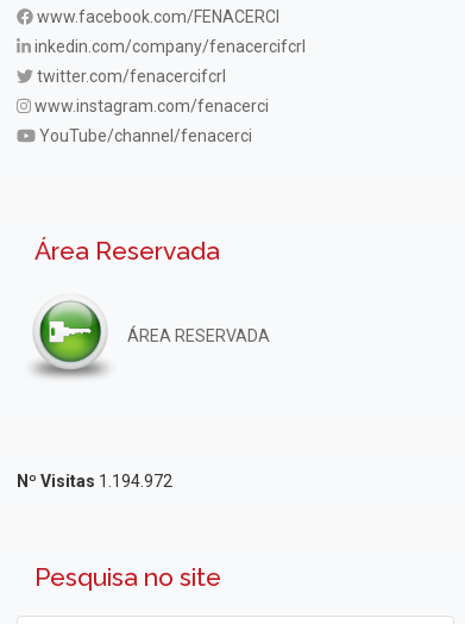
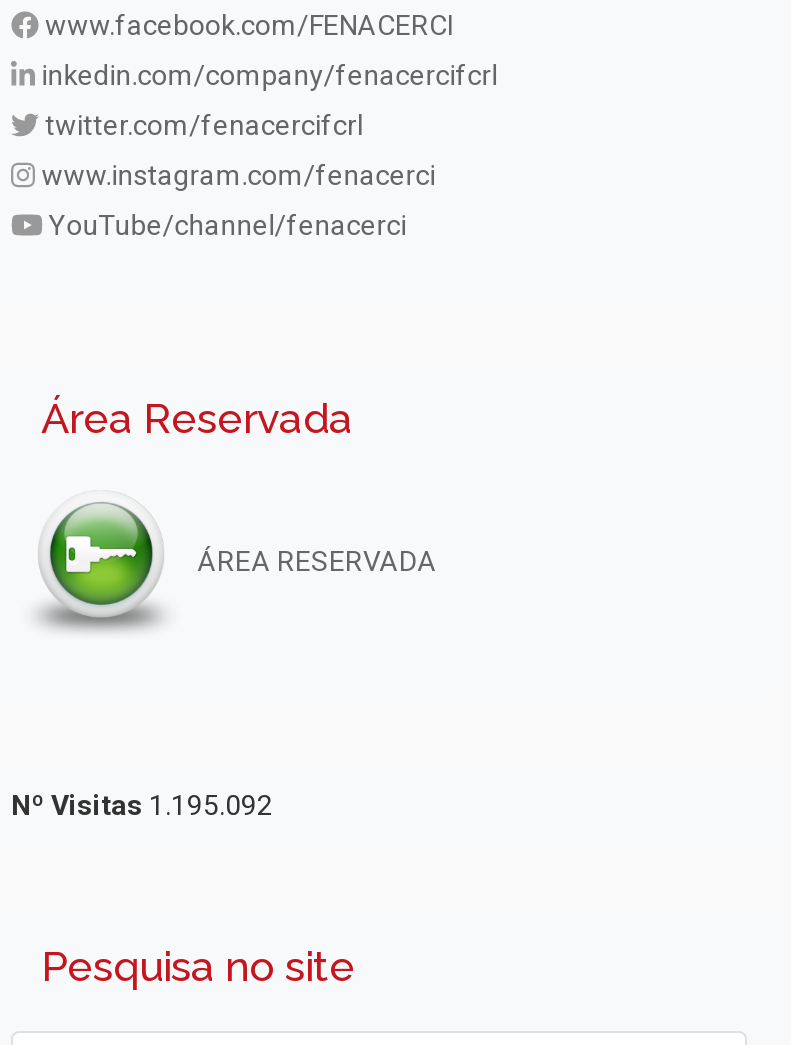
[17,471,172,490] Nº Visitas 1.194.972 -> [11,788,273,820] Nº Visitas 1.195.092

